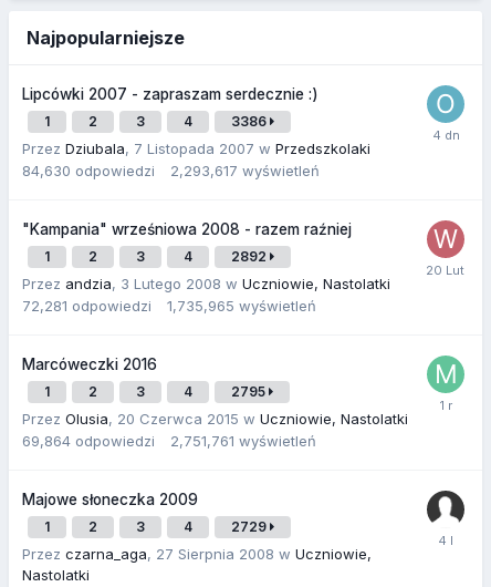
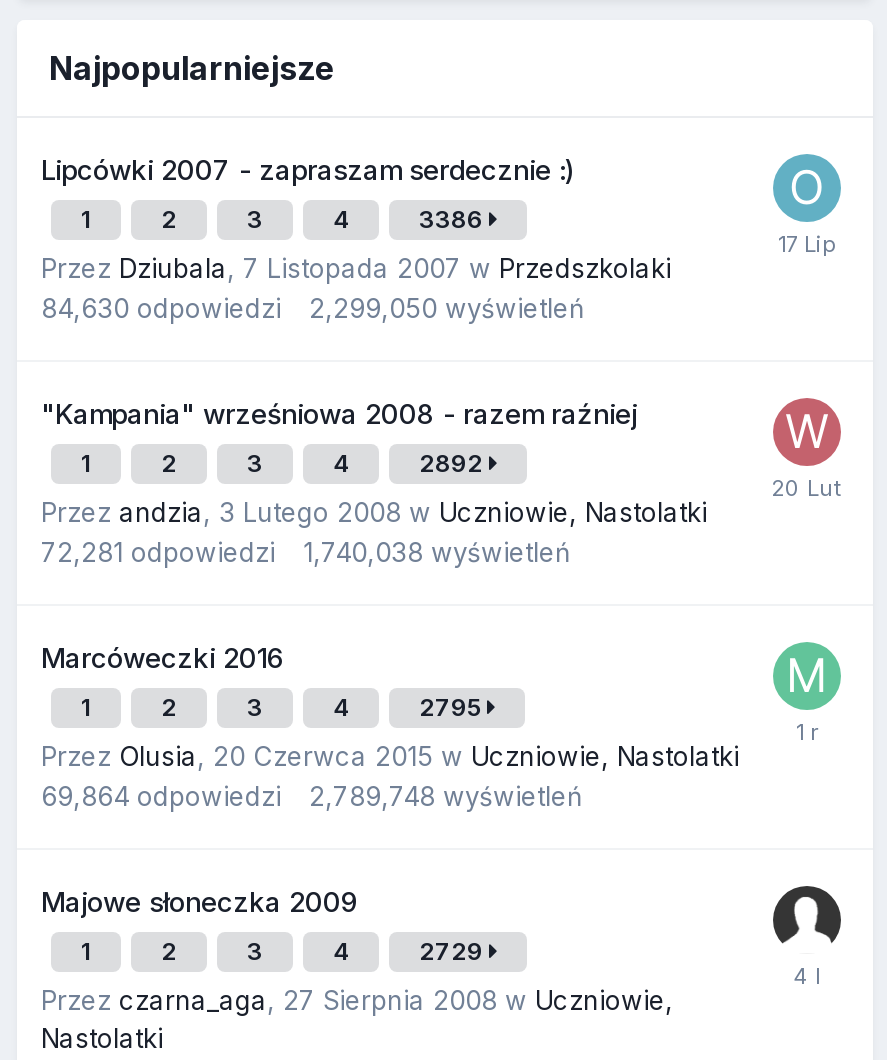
[22,162,320,180] 84,630 odpowiedzi 2,293,617 wyświetleń -> [41,293,585,325] 84,630 odpowiedzi 2,299,050 wyświetleń
[22,297,316,315] 72,281 odpowiedzi 1,735,965 wyświetleń -> [41,537,571,569] 72,281 odpowiedzi 1,740,038 wyświetleń
[22,432,316,450] 69,864 odpowiedzi 2,751,761 wyświetleń -> [41,781,583,813] 69,864 odpowiedzi 2,789,748 wyświetleń

